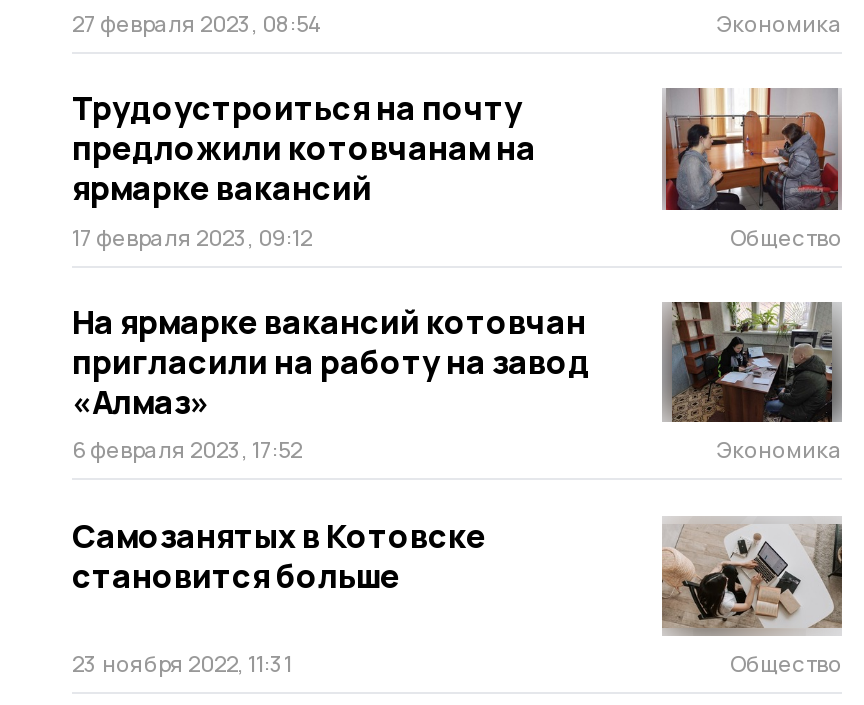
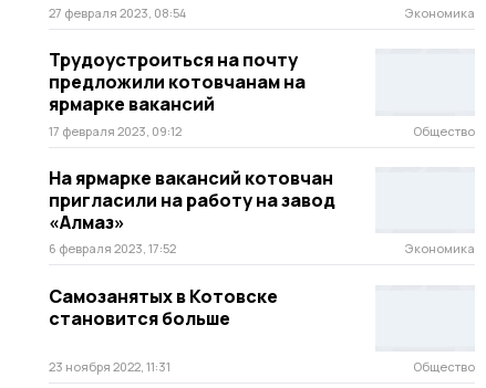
[662,86,842,212] [image] -> none
[662,300,844,424] [image] -> none
[660,518,844,636] [image] -> none

